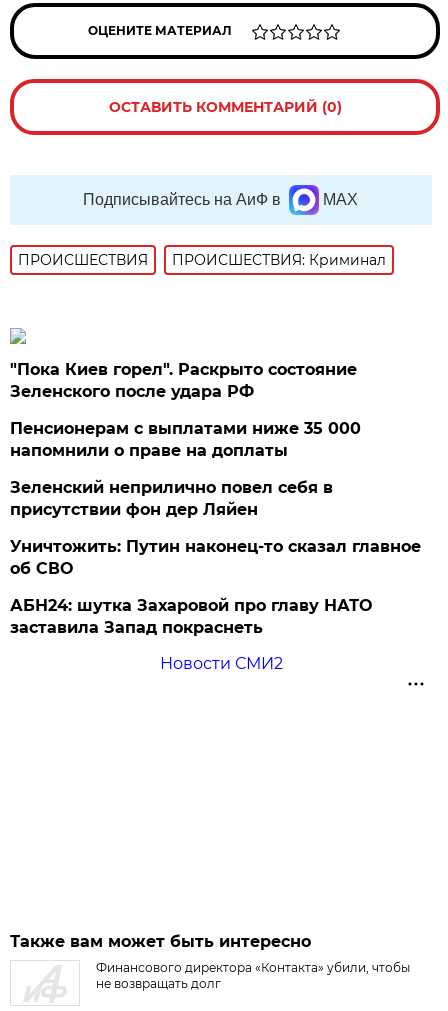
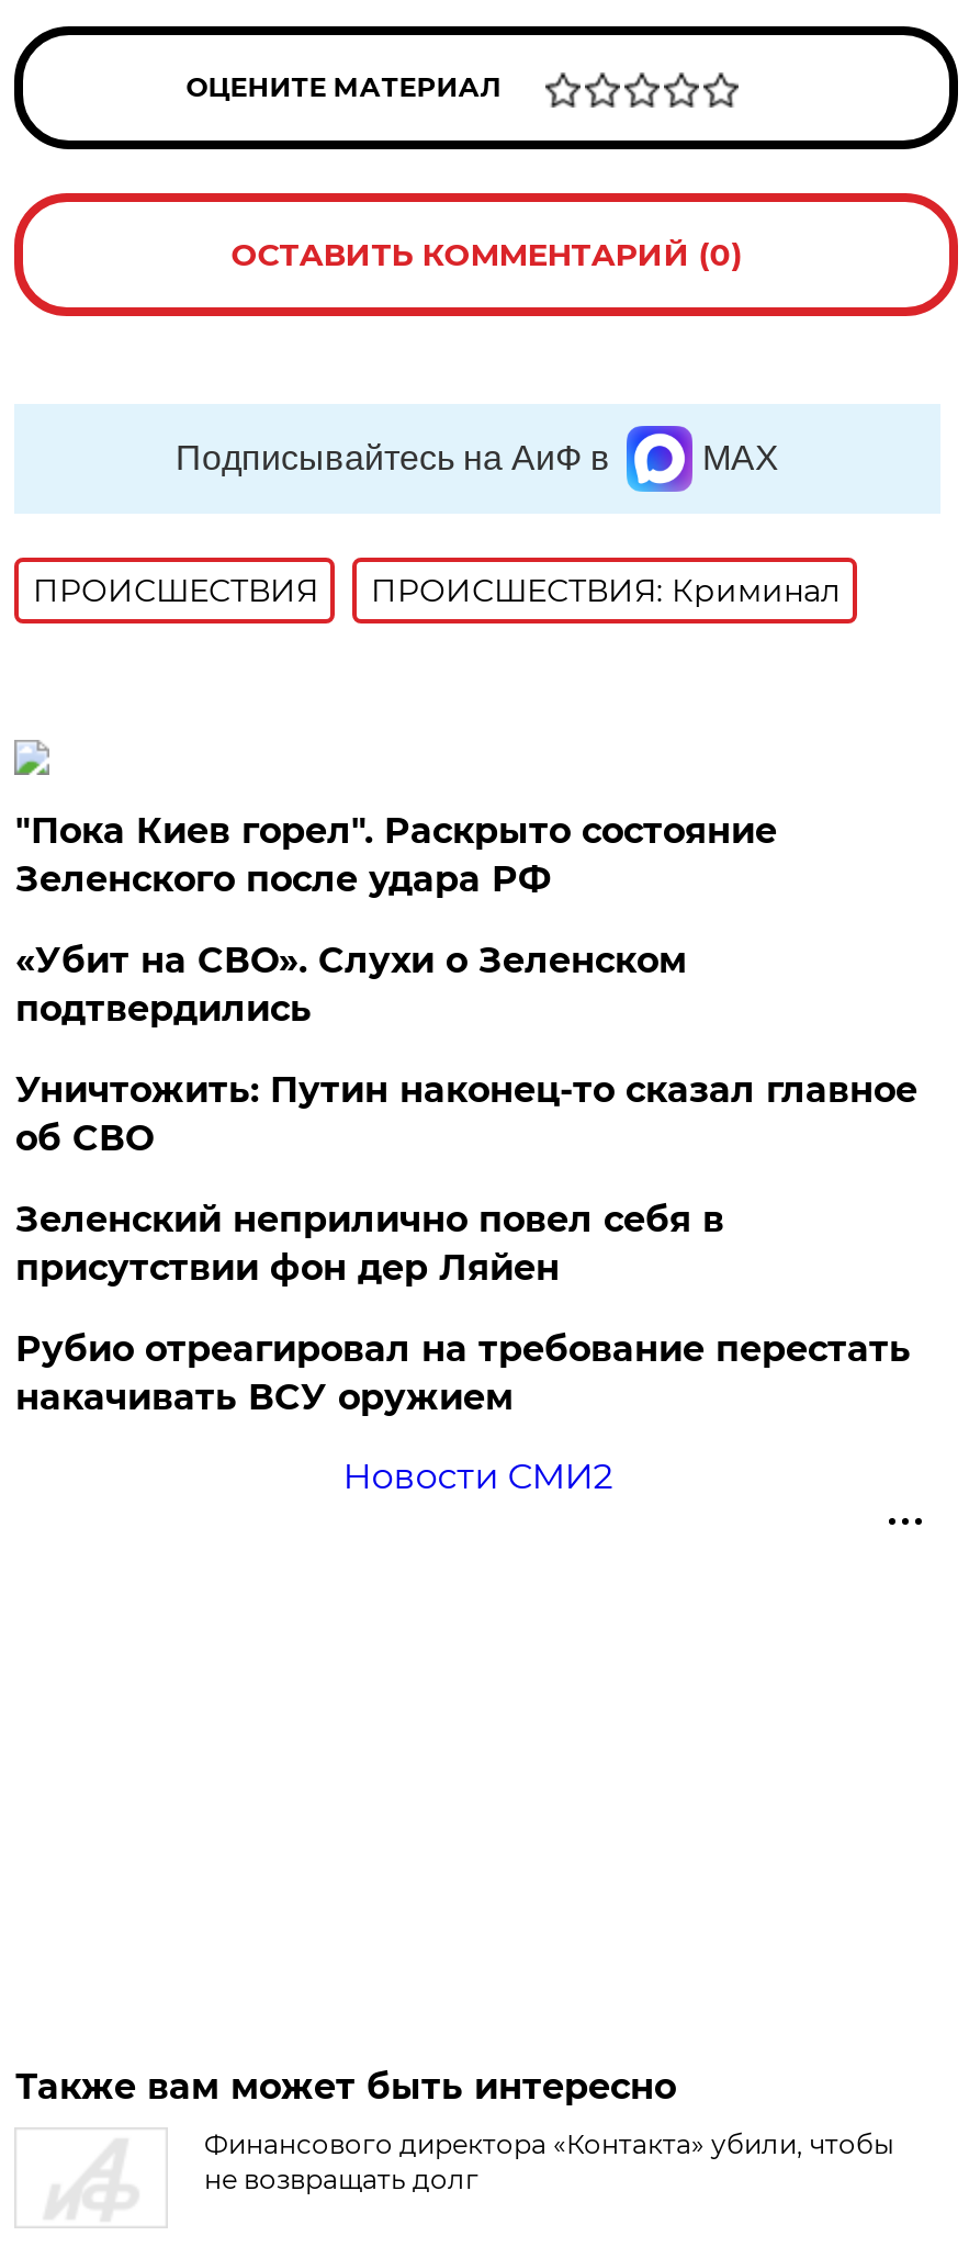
[10,419,361,460] Пенсионерам с выплатами ниже 35 000 | напомнили о праве на доплаты -> [15,940,687,1030] «Убит на СВО». Слухи о Зеленском | подтвердились
moved [10,478,333,519] -> [15,1199,724,1289]: Зеленский неприлично повел cебя в | присутствии фон дер Ляйен
moved [10,537,421,578] -> [15,1069,917,1159]: Уничтожить: Путин наконец-то сказал главное | об СВО
[10,596,372,637] АБН24: шутка Захаровой про главу НАТО | заставила Запад покраснеть -> [15,1328,911,1418] Рубио отреагировал на требование перестать | накачивать ВСУ оружием

